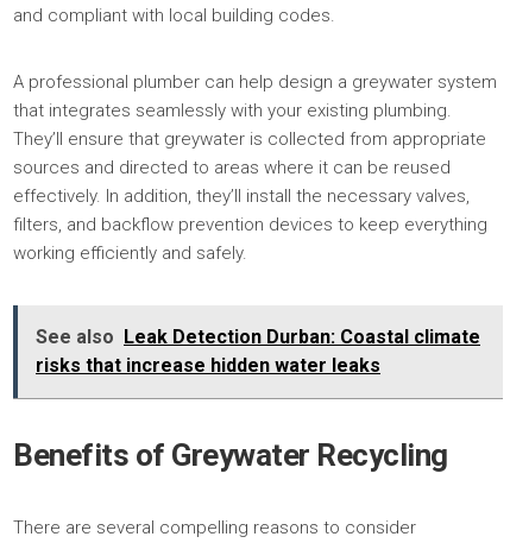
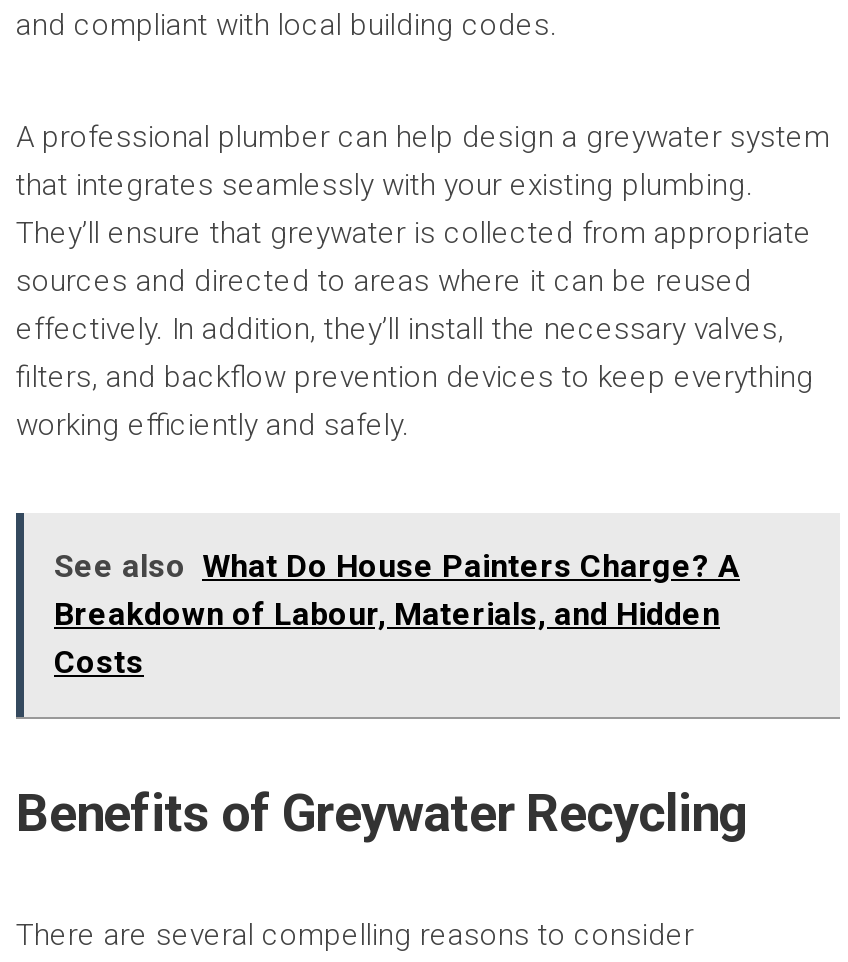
[36,325,480,376] See also Leak Detection Durban: Coastal climate | risks that increase hidden water leaks -> [54,547,740,681] See also What Do House Painters Charge? A | Breakdown of Labour, Materials, and Hidden | Costs

